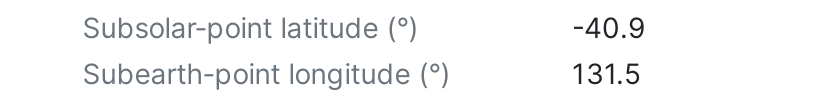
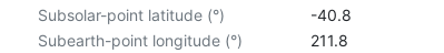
[572,10,646,44] -40.9 -> [310,5,351,24] -40.8
[572,56,642,90] 131.5 -> [310,31,348,49] 211.8

